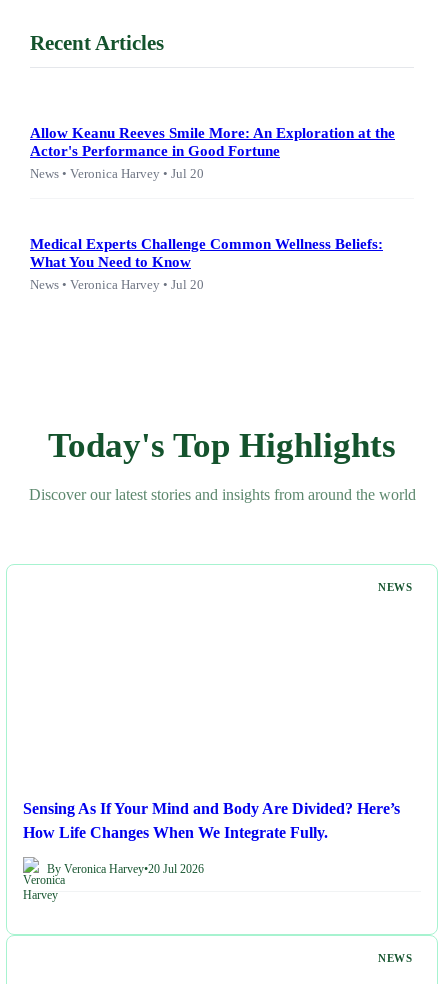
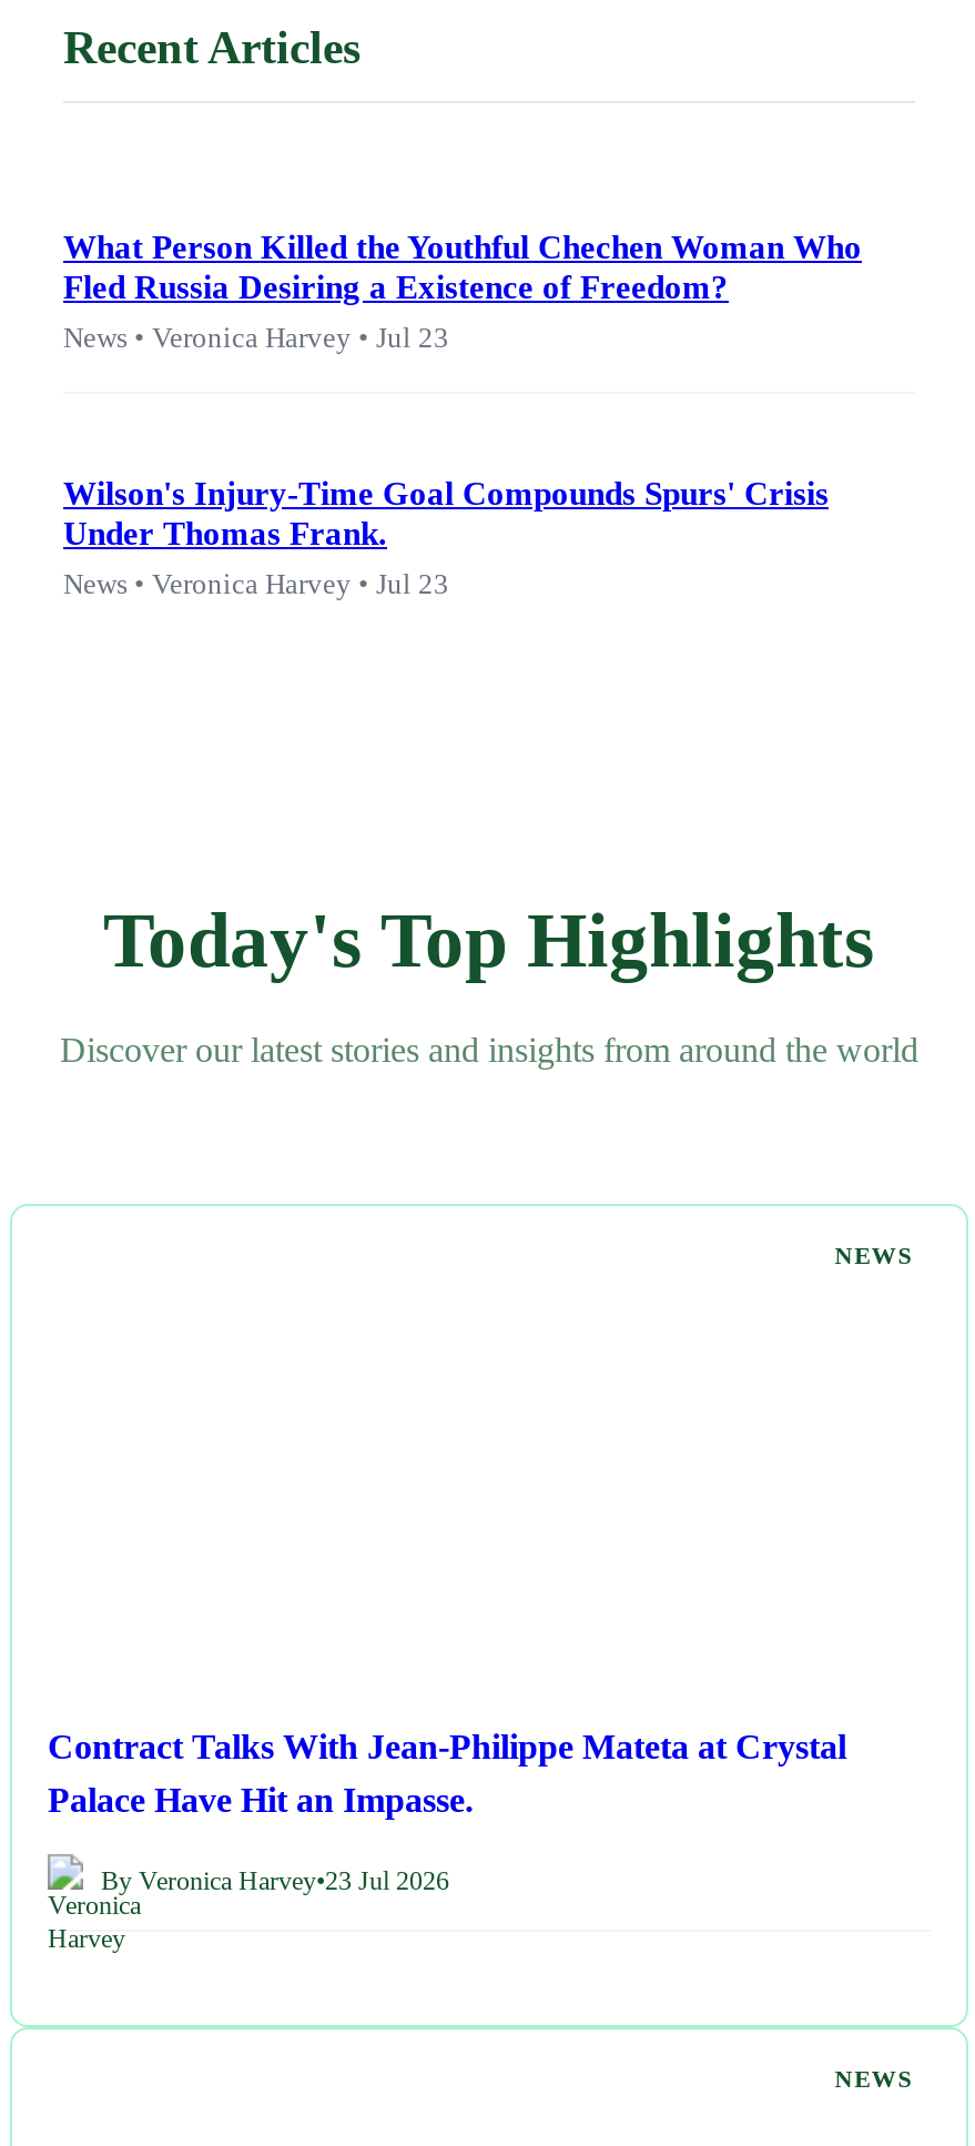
[30,124,395,159] Allow Keanu Reeves Smile More: An Exploration at the | Actor's Performance in Good Fortune -> [63,227,862,305] What Person Killed the Youthful Chechen Woman Who | Fled Russia Desiring a Existence of Freedom?
[30,167,204,181] News • Veronica Harvey • Jul 20 -> [63,322,449,354] News • Veronica Harvey • Jul 23
[30,235,383,270] Medical Experts Challenge Common Wellness Beliefs: | What You Need to Know -> [63,474,829,551] Wilson's Injury-Time Goal Compounds Spurs' Crisis | Under Thomas Frank.
[30,278,204,292] News • Veronica Harvey • Jul 20 -> [63,569,449,600] News • Veronica Harvey • Jul 23
[23,800,400,841] Sensing As If Your Mind and Body Are Divided? Here’s | How Life Changes When We Integrate Fully. -> [48,1728,846,1819] Contract Talks With Jean-Philippe Mateta at Crystal | Palace Have Hit an Impasse.
[47,862,204,876] By Veronica Harvey•20 Jul 2026 -> [101,1865,449,1896] By Veronica Harvey•23 Jul 2026

